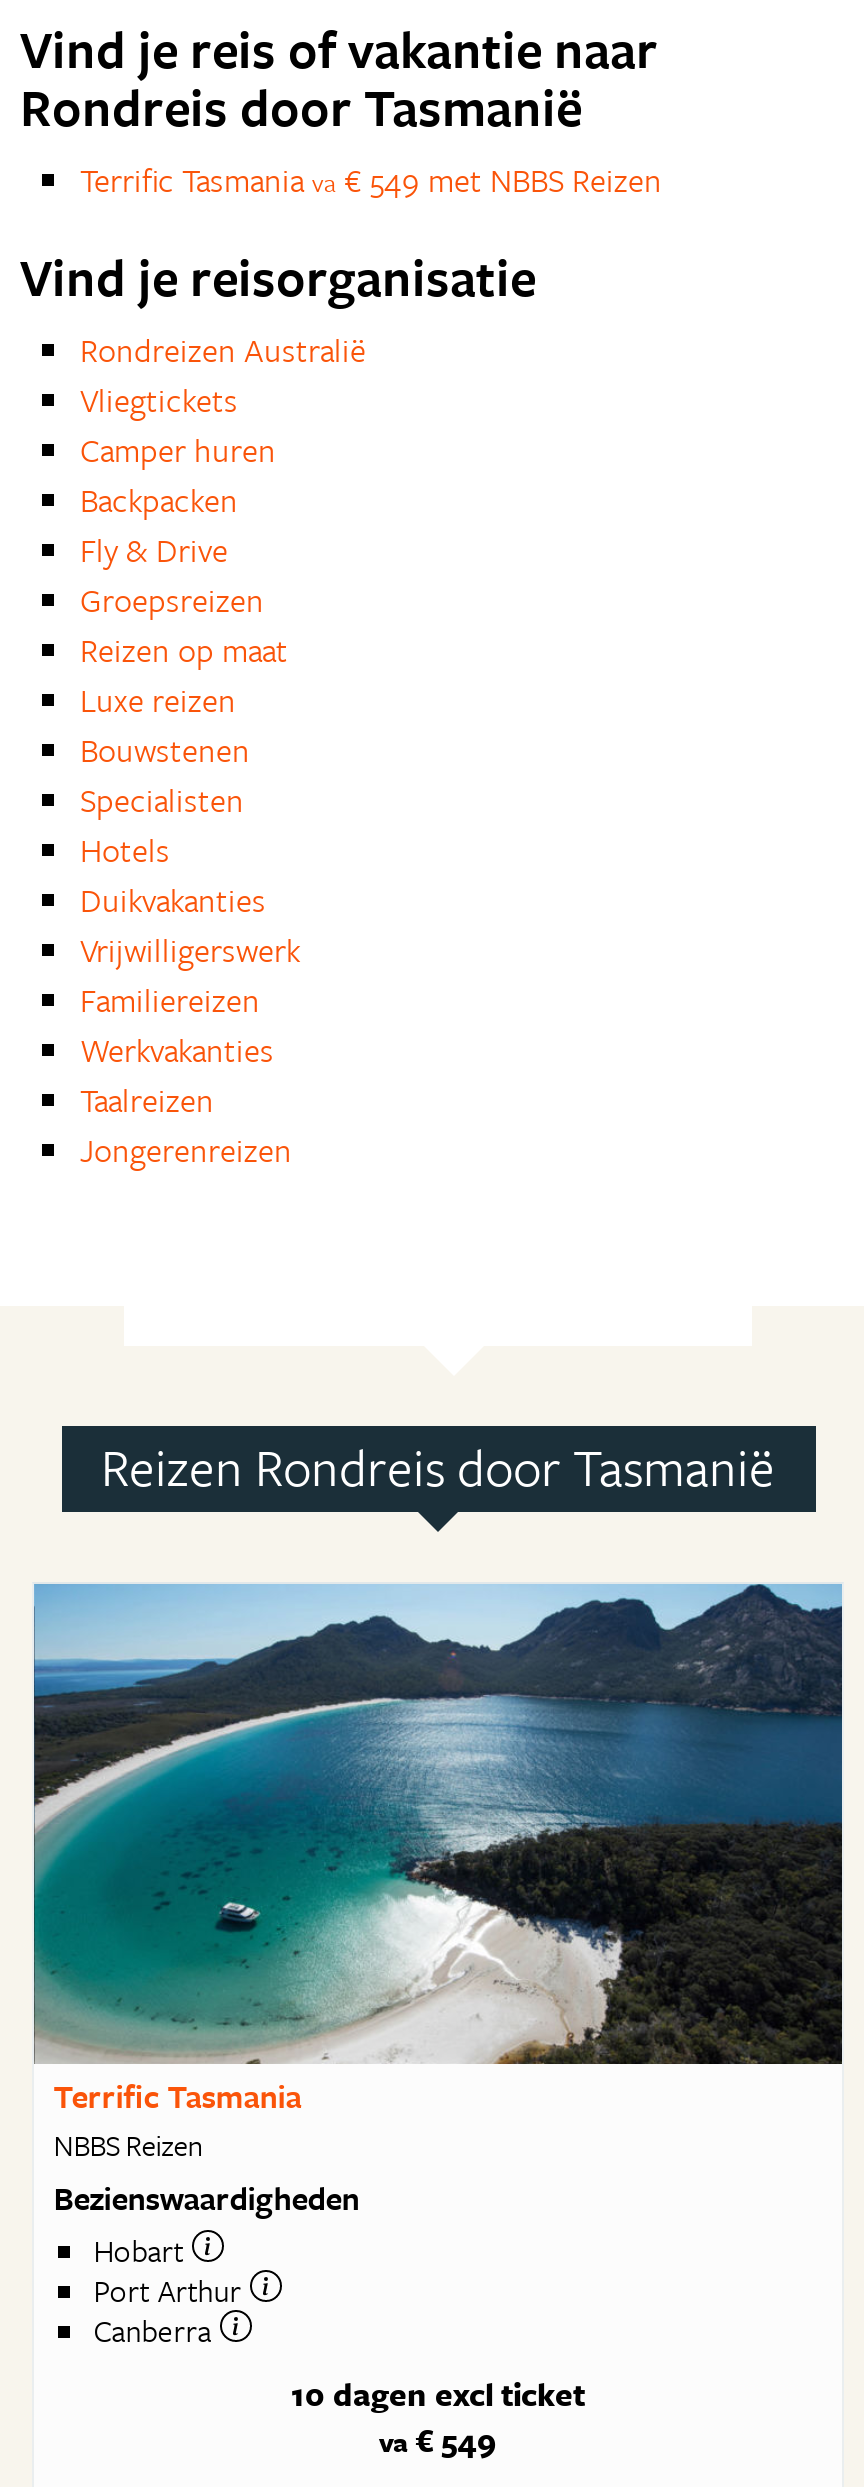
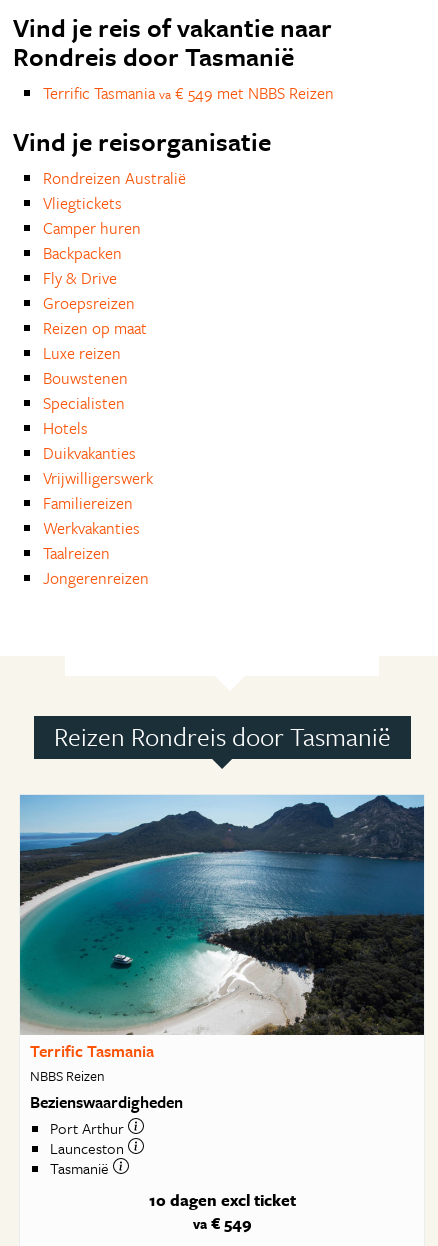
[94,2228,192,2272] Hobart -> none
moved [94,2268,250,2312] -> [50,1117,128,1139]: Port Arthur
[94,2308,220,2352] Canberra -> [50,1137,128,1179] Launceston | Tasmanië

